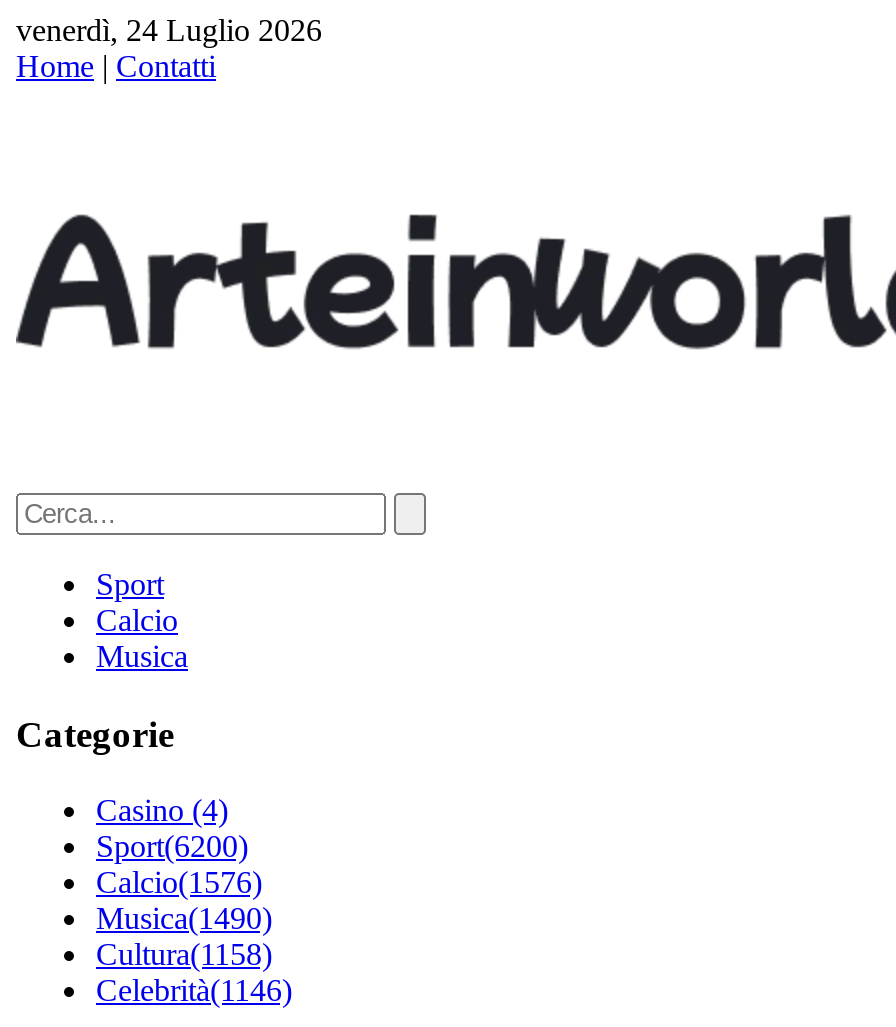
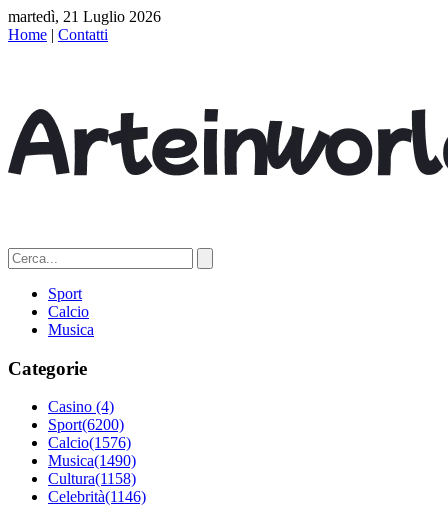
[16,13,322,47] venerdì, 24 Luglio 2026 -> [8,8,161,25] martedì, 21 Luglio 2026

